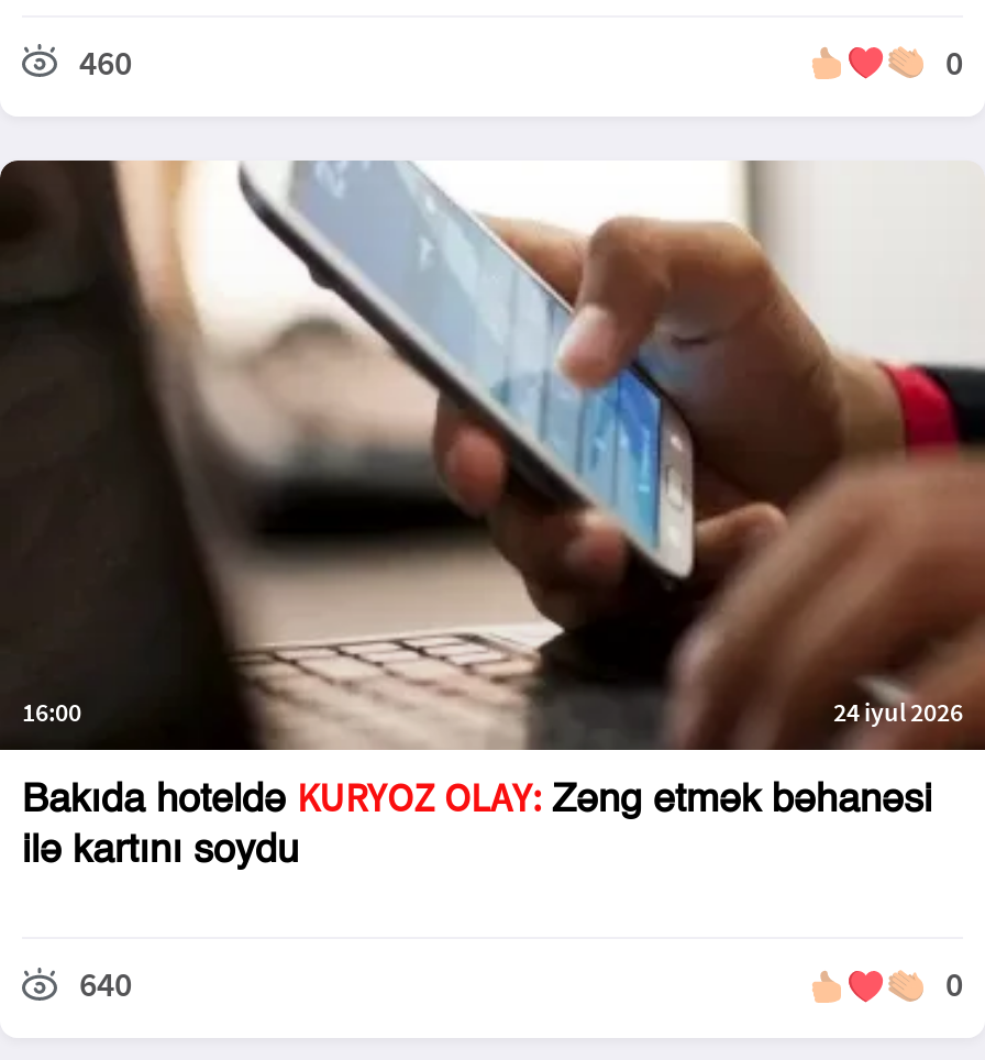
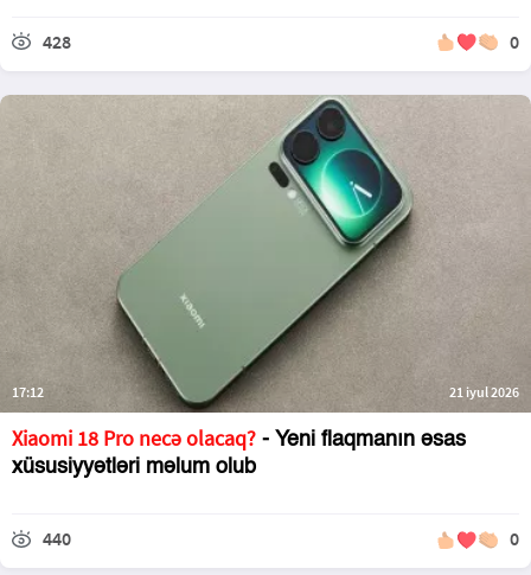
[79,38,132,82] 460 -> [43,29,71,53] 428
[7,161,978,750] [image] | 16:00 | 24 iyul 2026 -> [4,95,527,413] [image] | 17:12 | 21 iyul 2026
[22,773,932,872] Bakıda hoteldə KURYOZ OLAY: Zəng etmək bəhanəsi | ilə kartını soydu -> [12,425,466,478] Xiaomi 18 Pro necə olacaq? - Yeni flaqmanın əsas | xüsusiyyətləri məlum olub
[79,962,132,1006] 640 -> [43,527,71,550] 440

